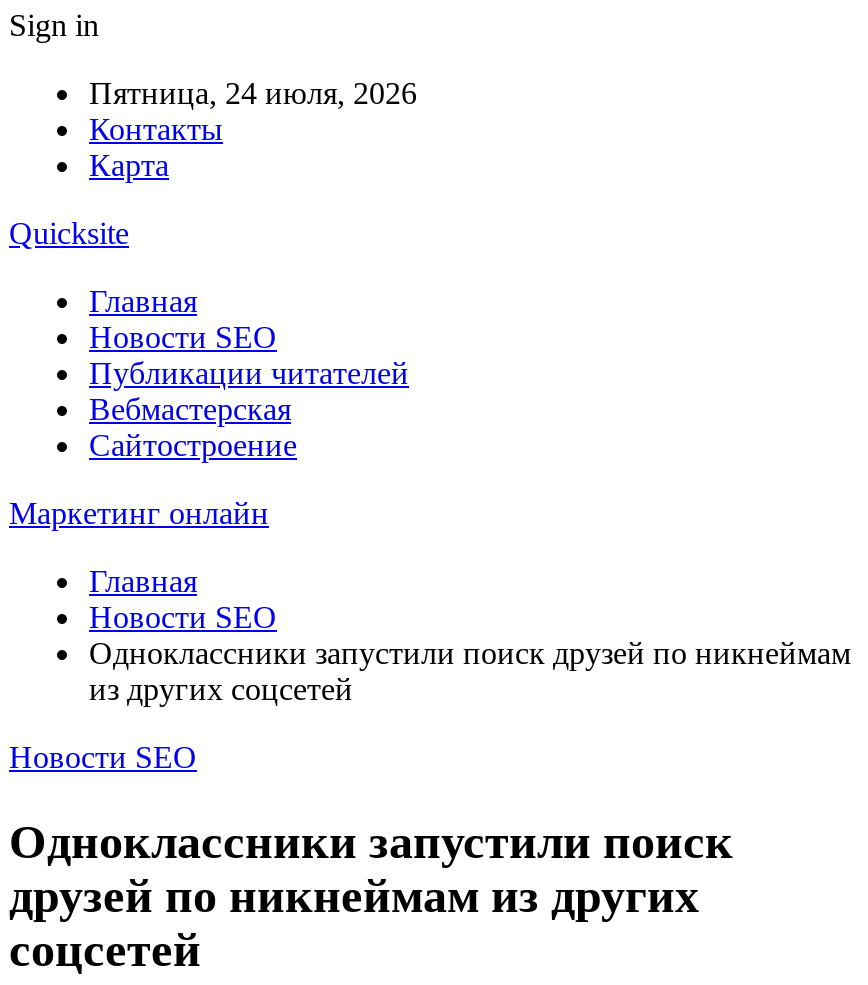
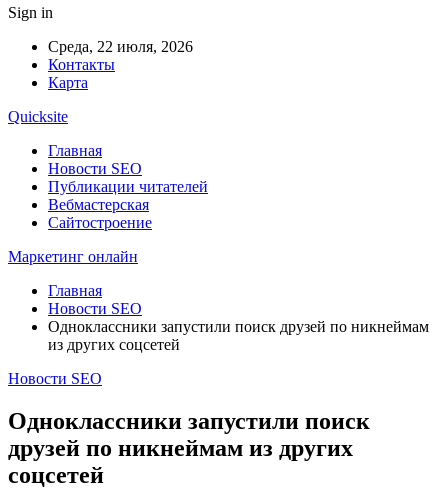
[89,76,417,110] Пятница, 24 июля, 2026 -> [48,38,193,55] Среда, 22 июля, 2026

